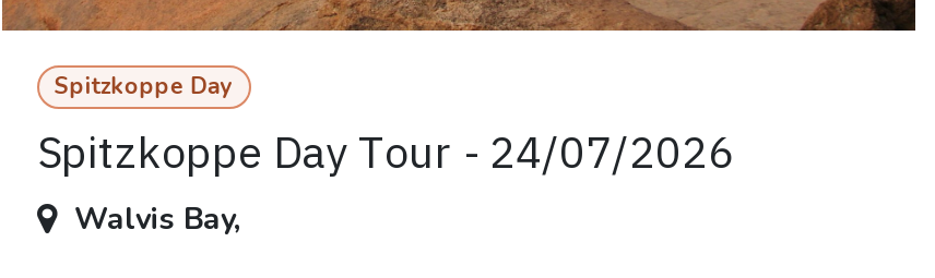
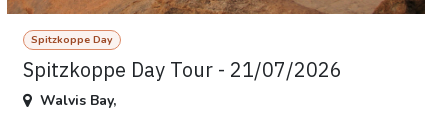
[37,121,734,180] Spitzkoppe Day Tour - 24/07/2026 -> [23,56,342,83] Spitzkoppe Day Tour - 21/07/2026

